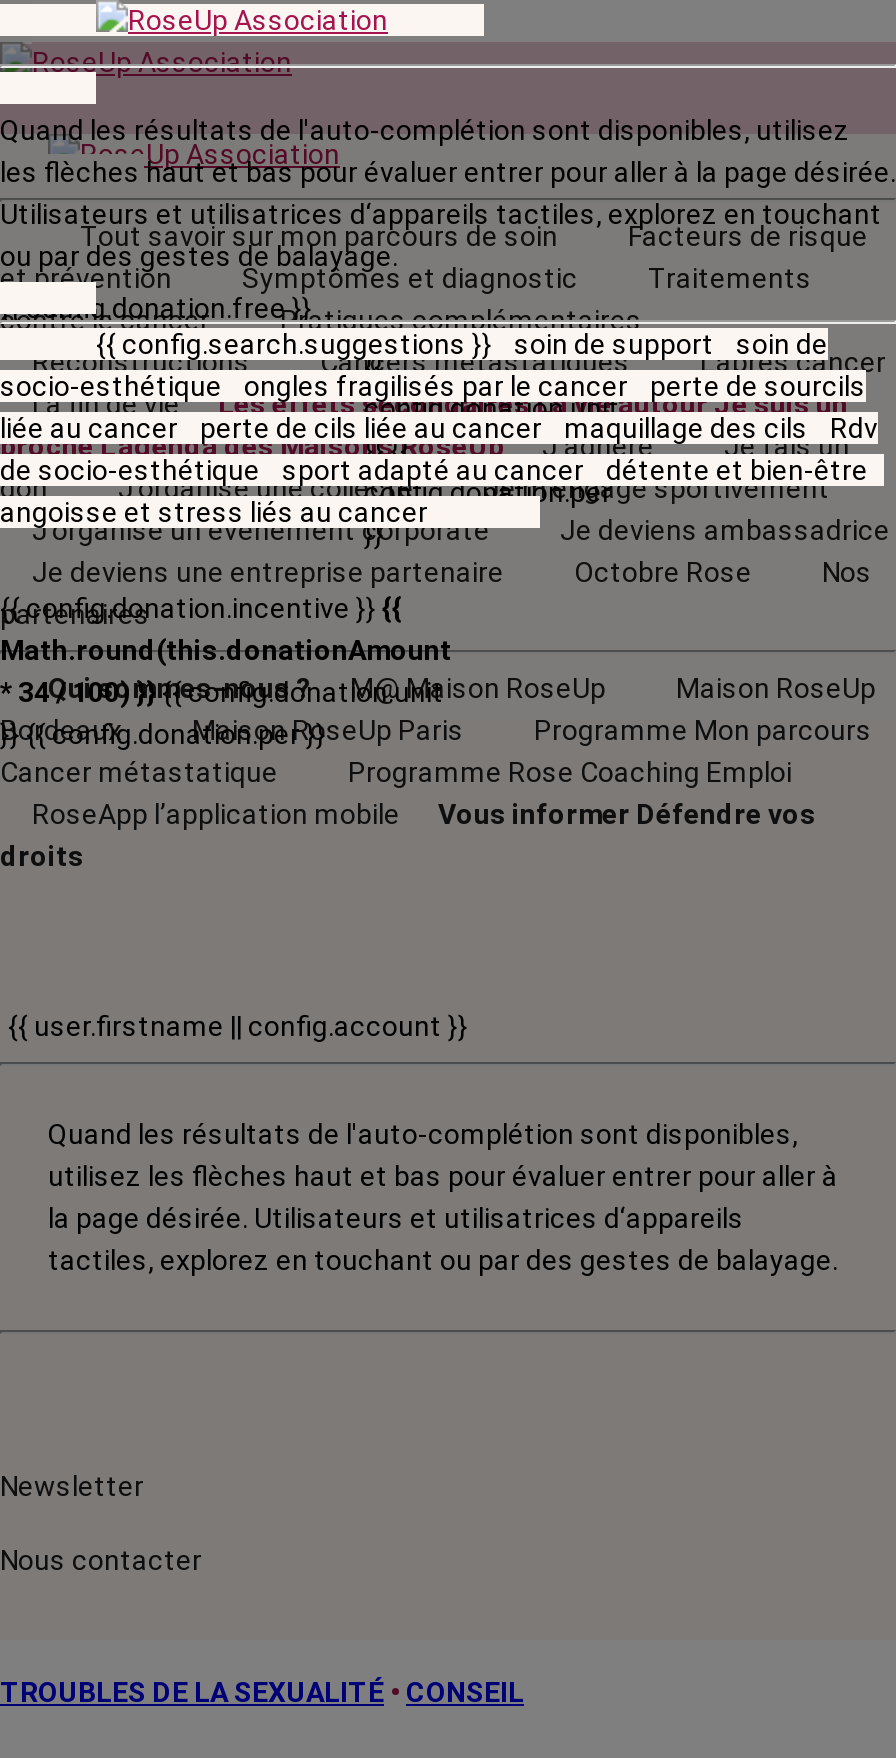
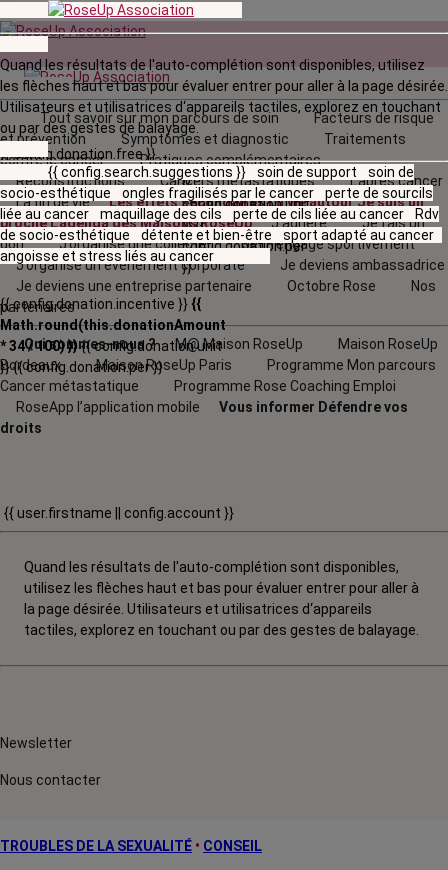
[0,412,878,444] liée au cancer perte de cils liée au cancer maquillage des cils Rdv -> [0,206,439,222] liée au cancer maquillage des cils perte de cils liée au cancer Rdv
[0,454,868,486] de socio-esthétique sport adapté au cancer détente et bien-être -> [0,227,434,243] de socio-esthétique détente et bien-être sport adapté au cancer

